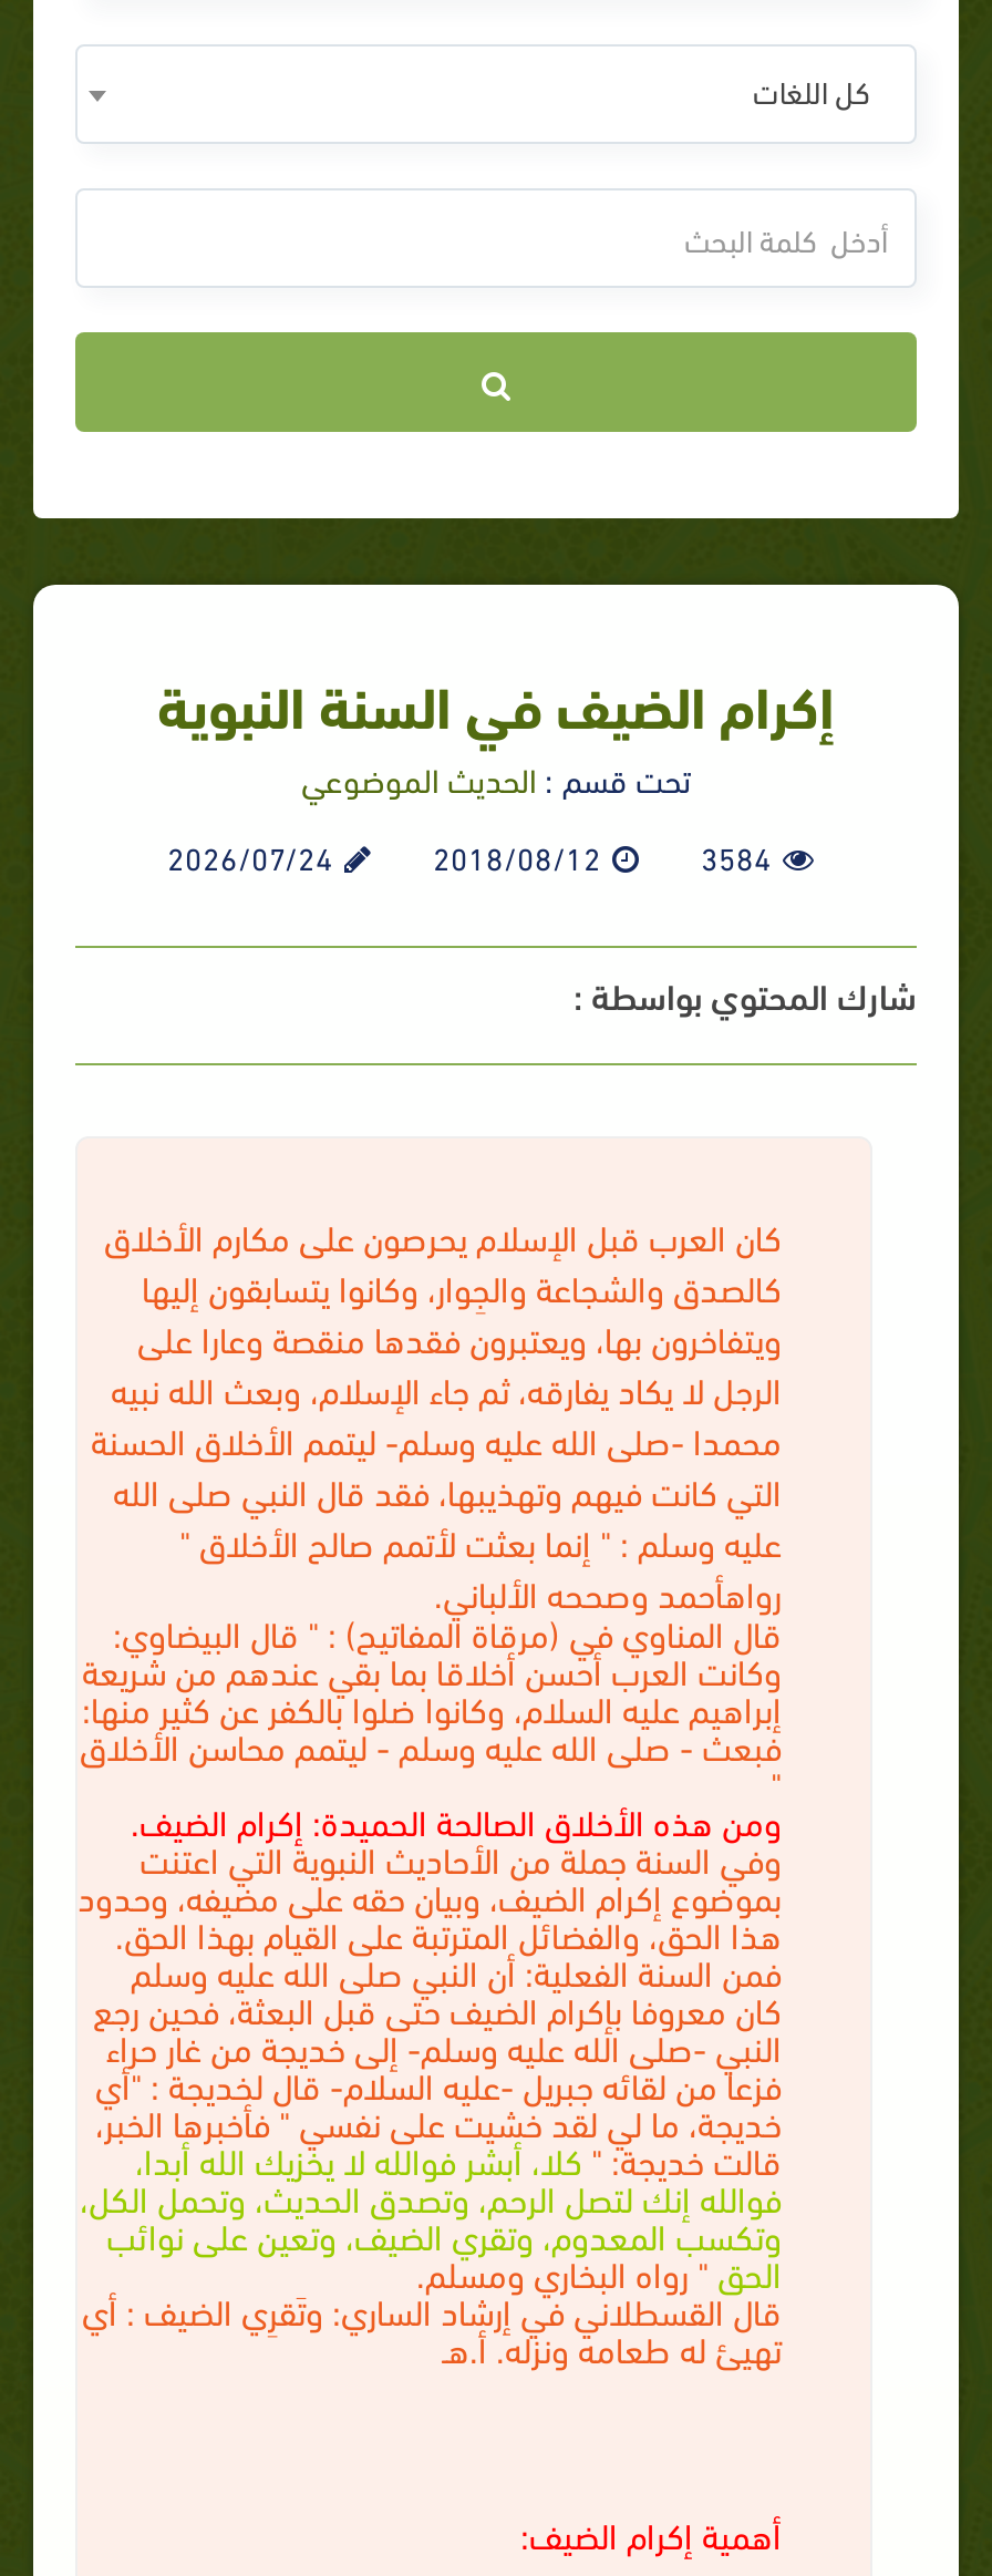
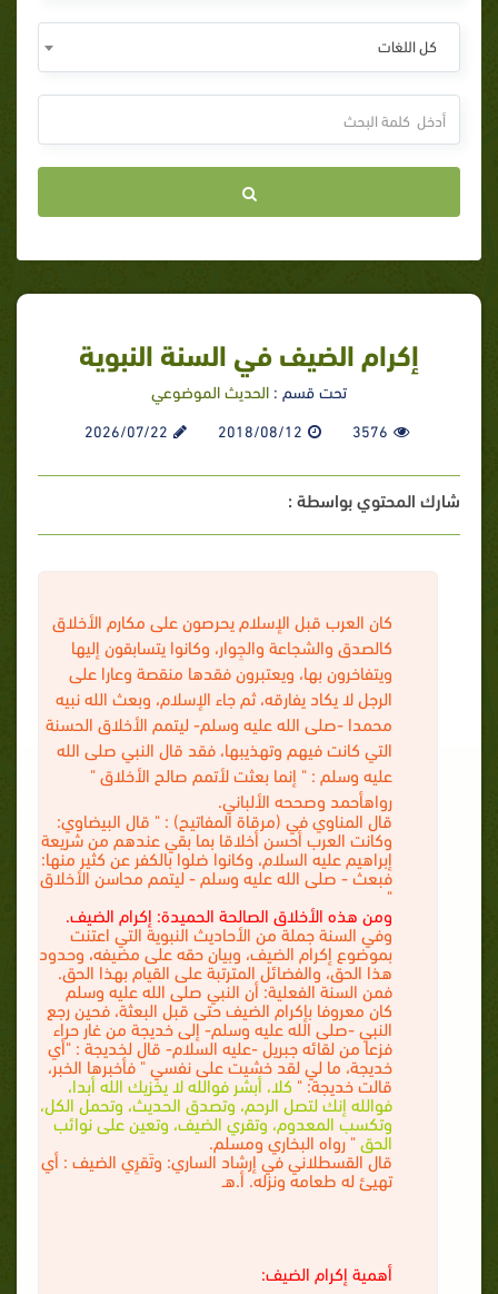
[167,833,333,879] 2026/07/24 -> [84,418,167,442] 2026/07/22
[701,833,772,879] 3584 -> [352,418,387,442] 3576

